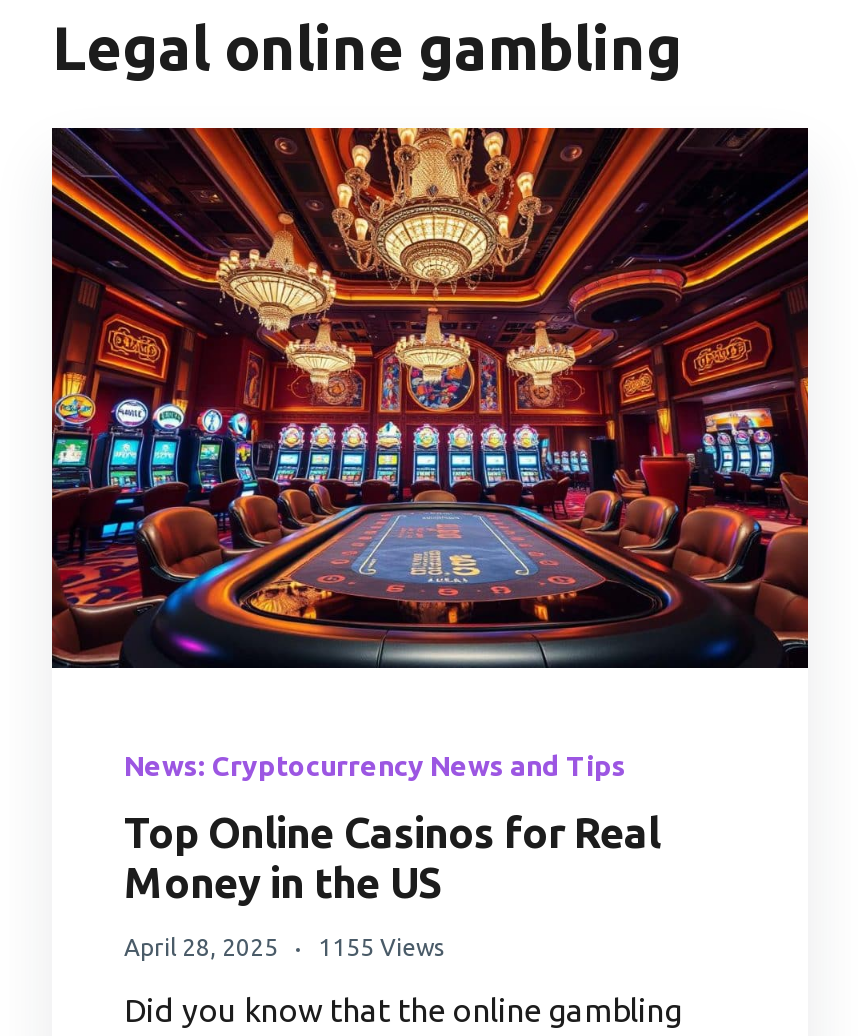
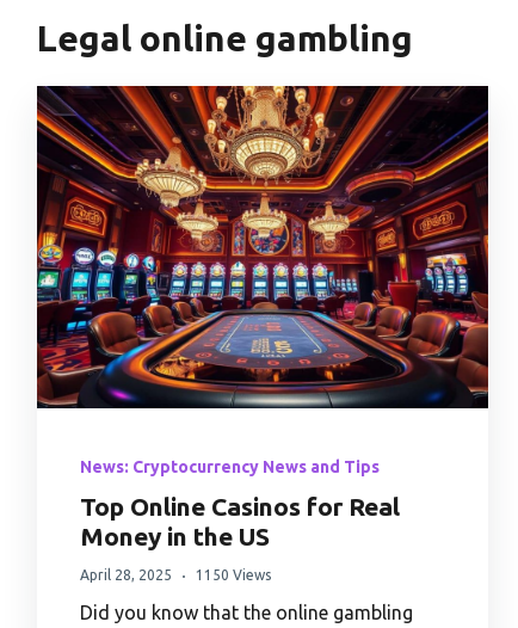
[124,934,444,960] April 28, 2025 1155 Views -> [80,567,271,583] April 28, 2025 1150 Views

